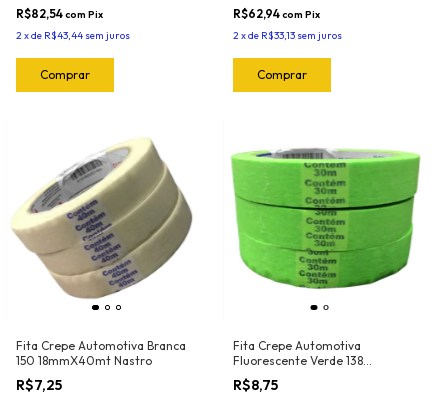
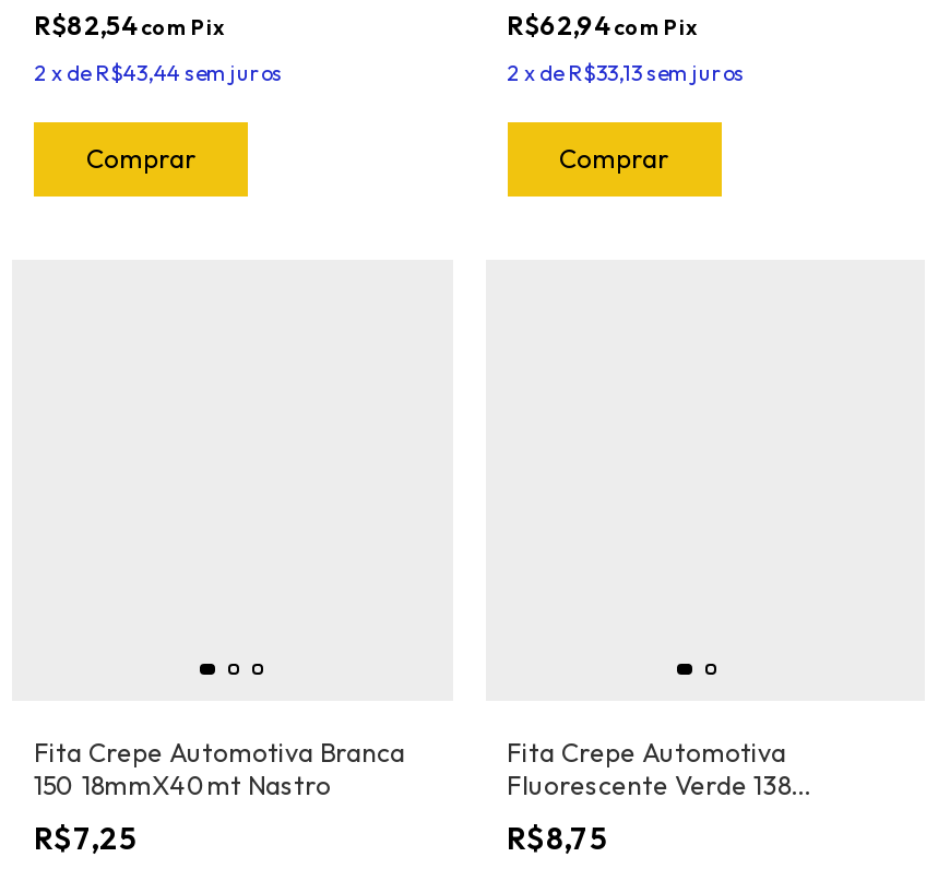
[13,140,193,310] [image] -> none
[231,148,421,290] [image] -> none

